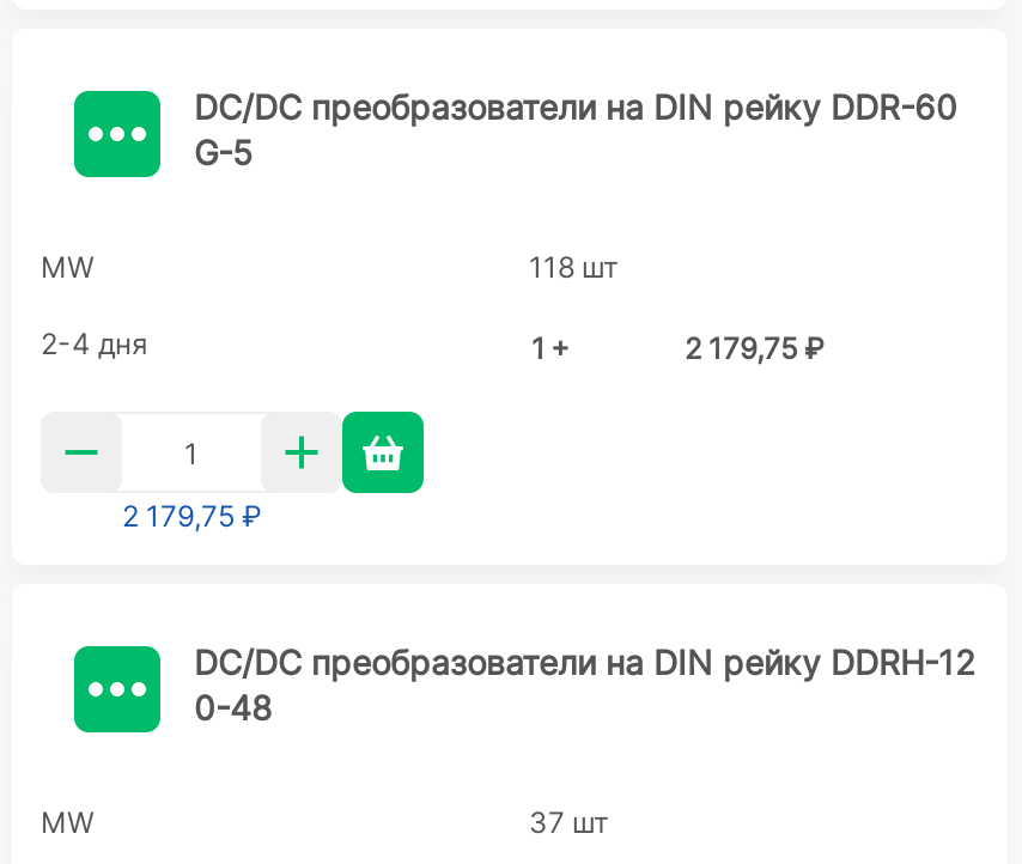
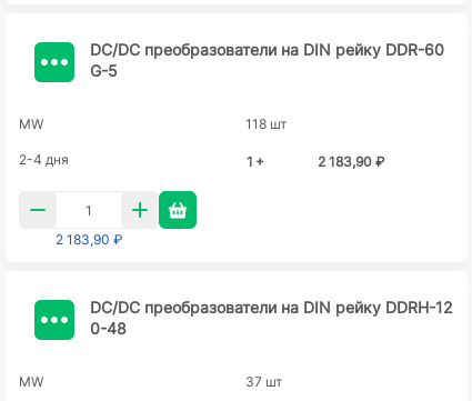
[685,330,823,366] 2 179,75 ₽ -> [318,153,384,170] 2 183,90 ₽
[122,498,261,534] 2 179,75 ₽ -> [56,231,122,248] 2 183,90 ₽

